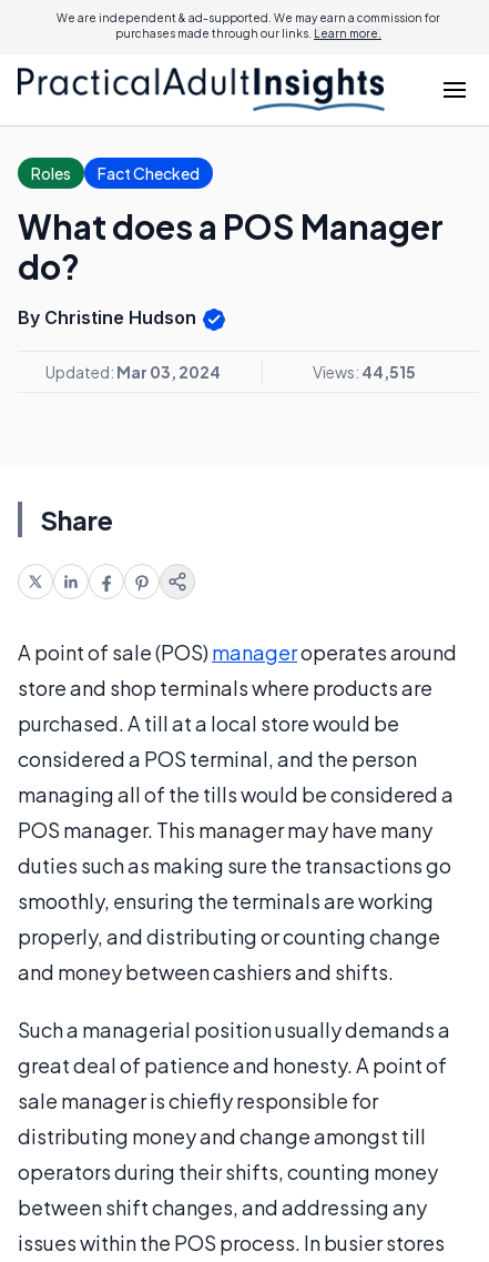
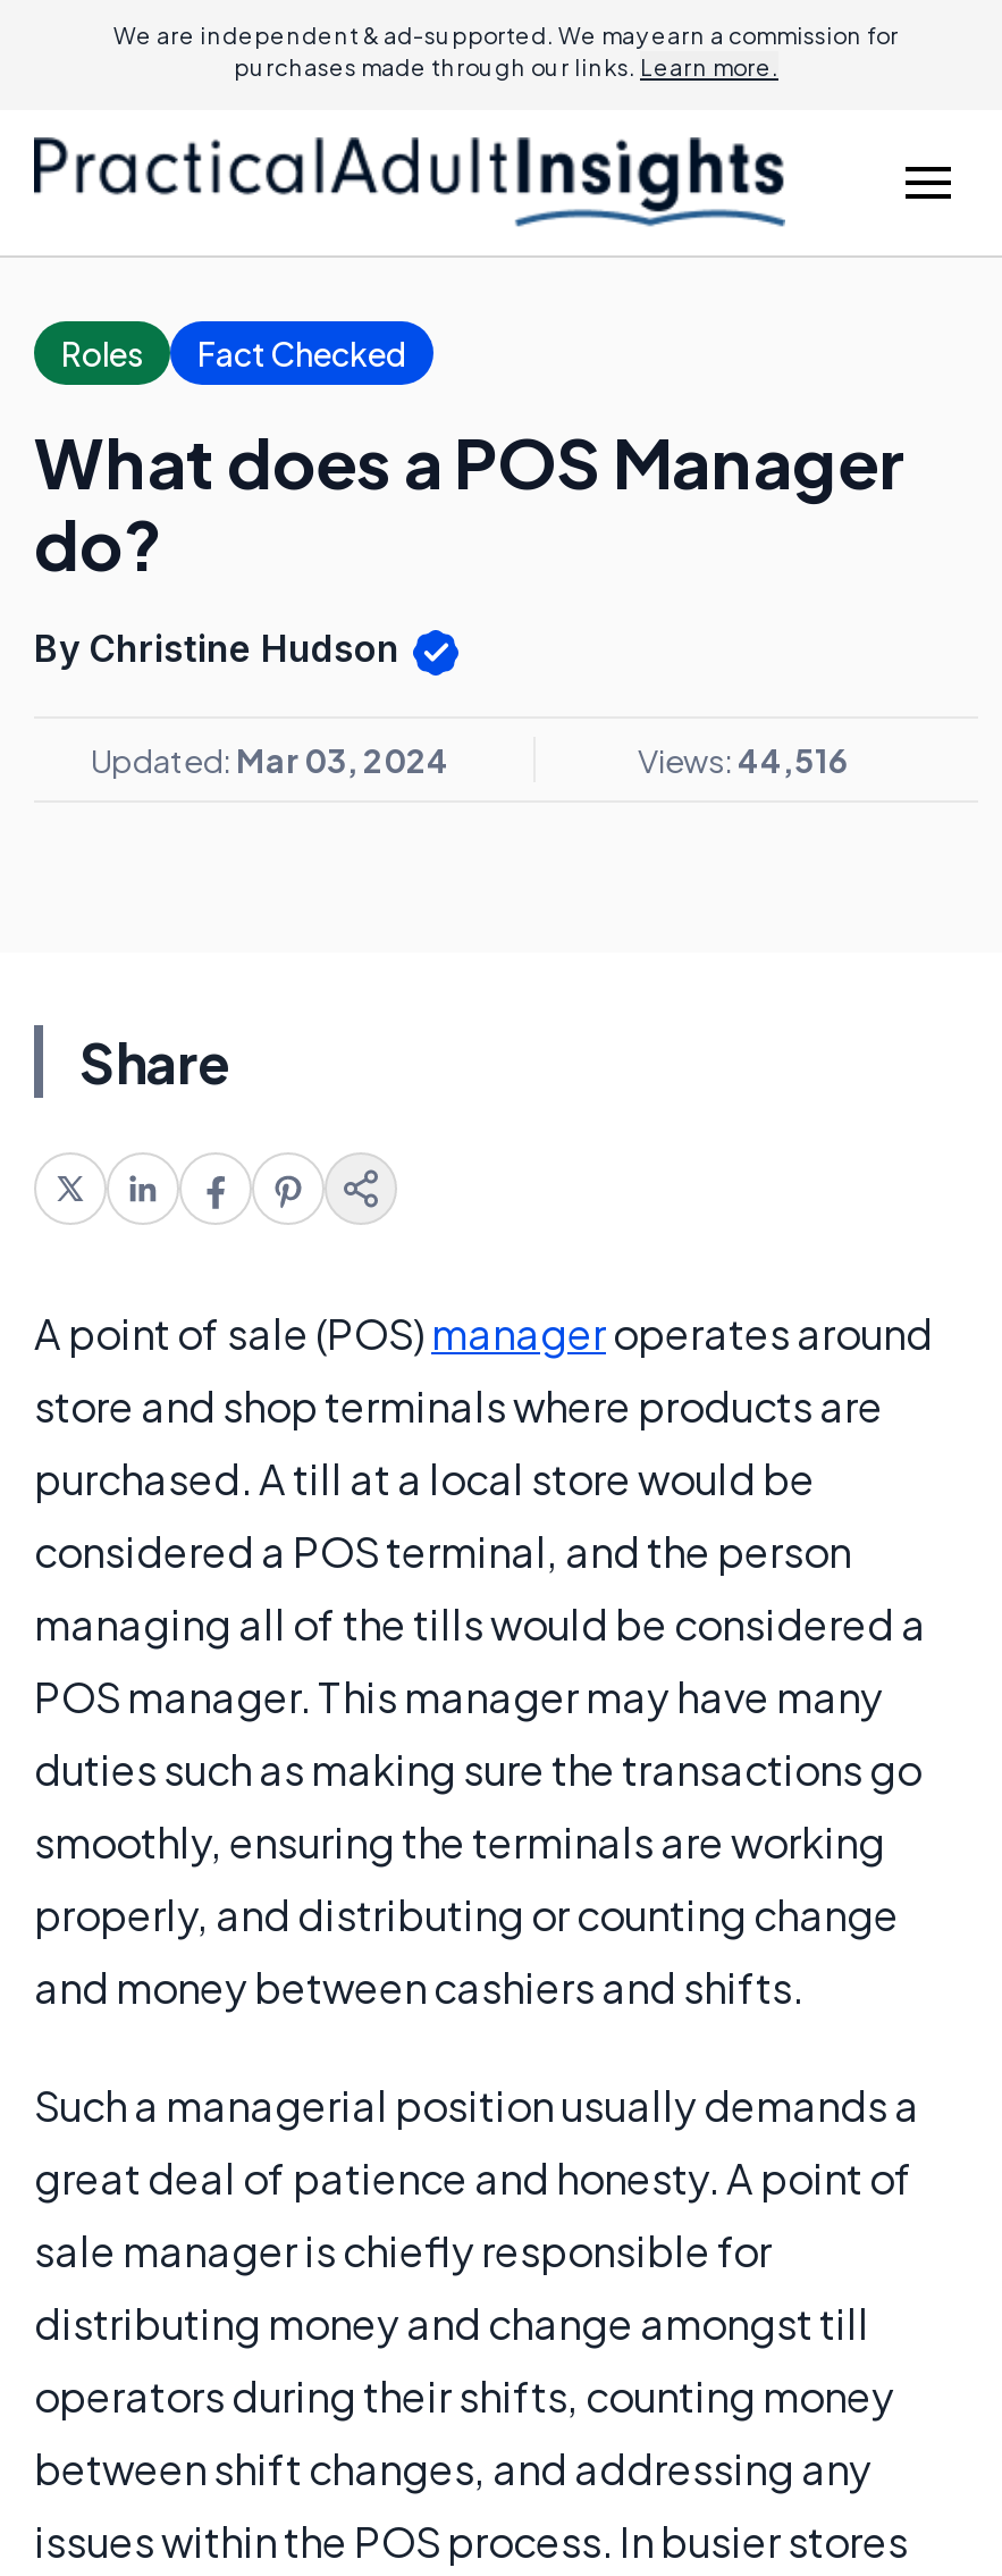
[313,361,416,381] Views: 44,515 -> [638,738,849,779] Views: 44,516

